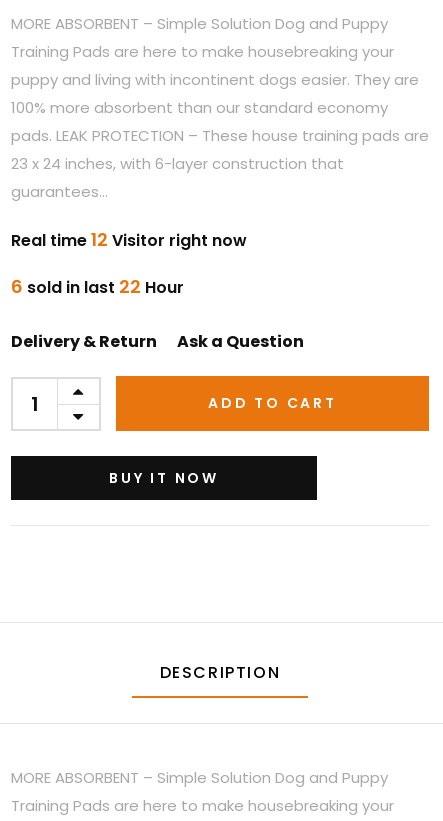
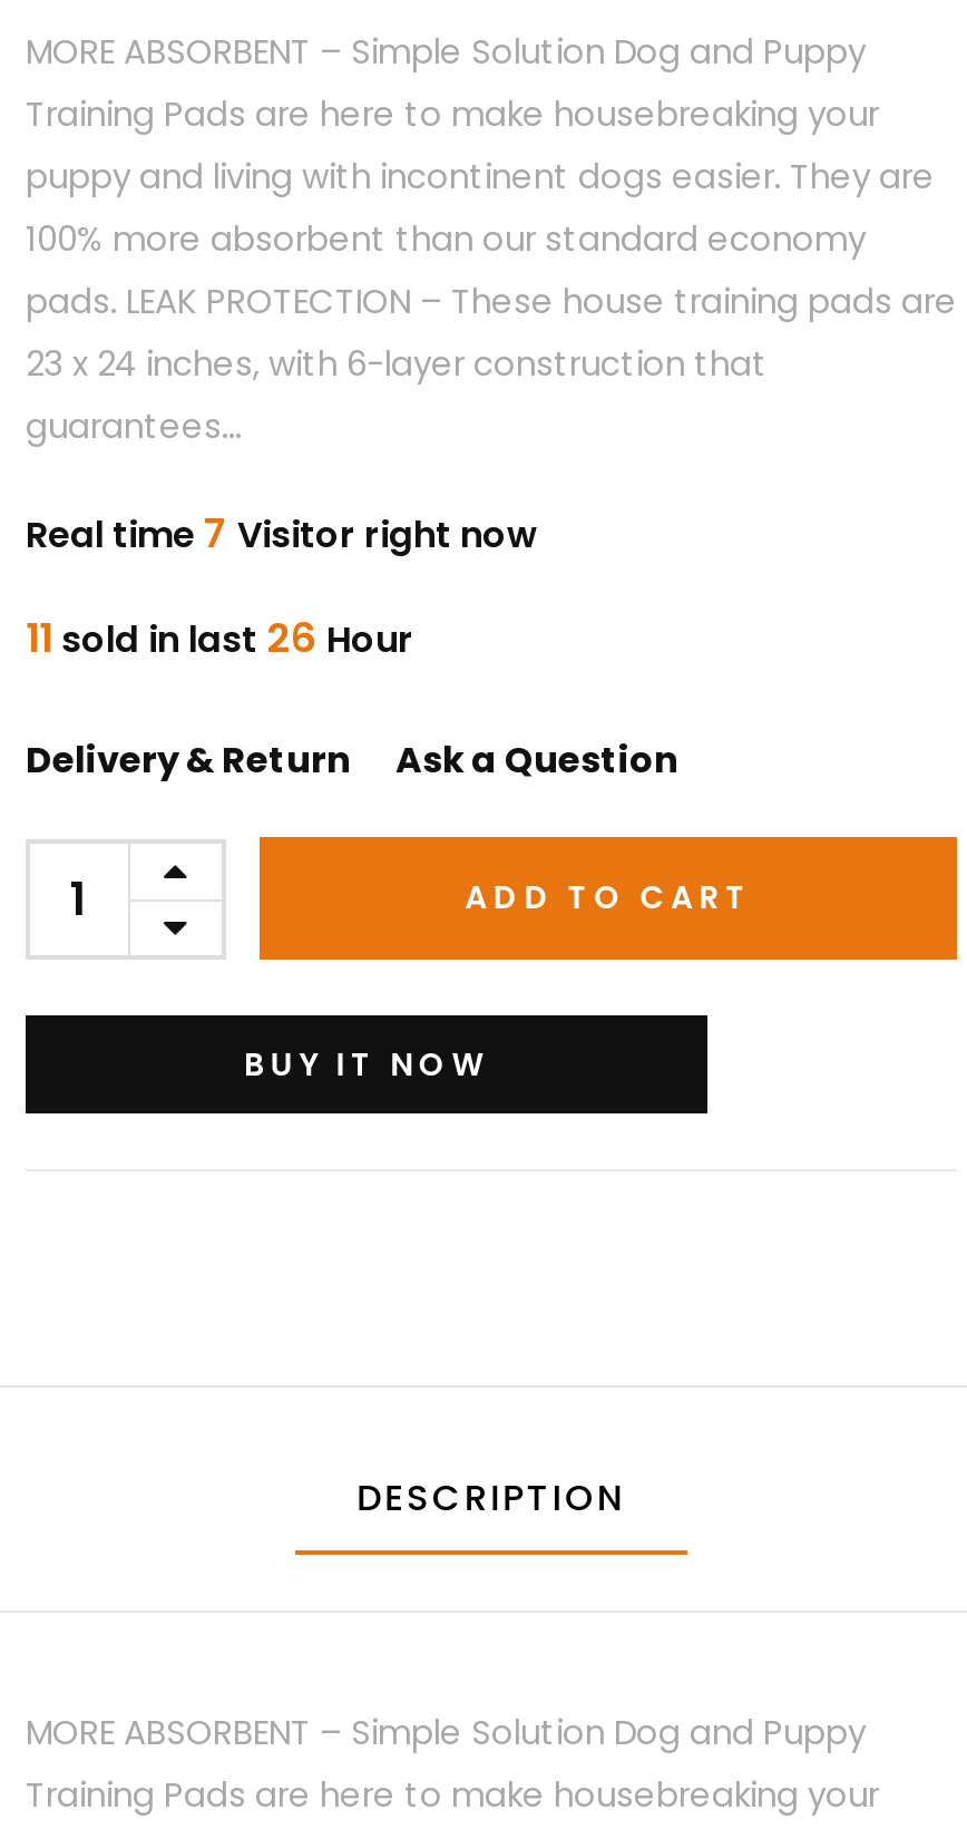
[11,227,247,252] Real time 12 Visitor right now -> [26,506,538,562] Real time 7 Visitor right now
[11,274,184,299] 6 sold in last 22 Hour -> [26,611,413,666] 11 sold in last 26 Hour

